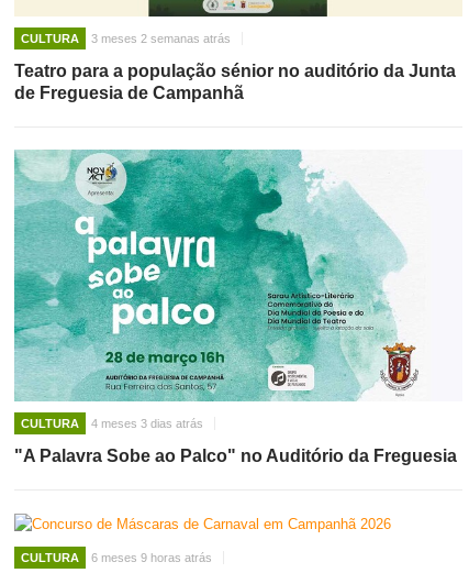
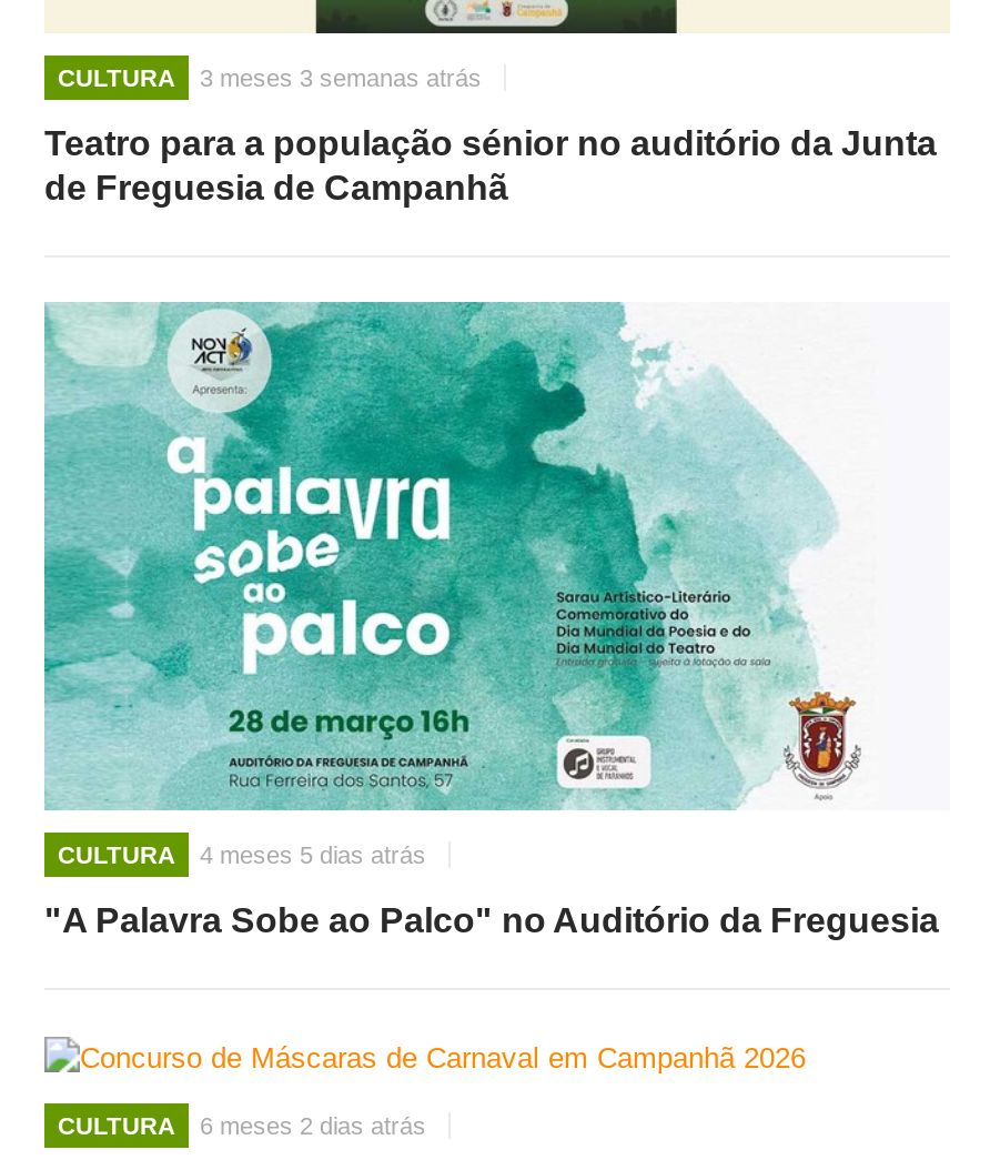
[91,32,231,45] 3 meses 2 semanas atrás -> [200,64,482,91] 3 meses 3 semanas atrás
[91,417,203,430] 4 meses 3 dias atrás -> [200,842,426,869] 4 meses 5 dias atrás
[91,551,212,564] 6 meses 9 horas atrás -> [200,1112,426,1139] 6 meses 2 dias atrás

